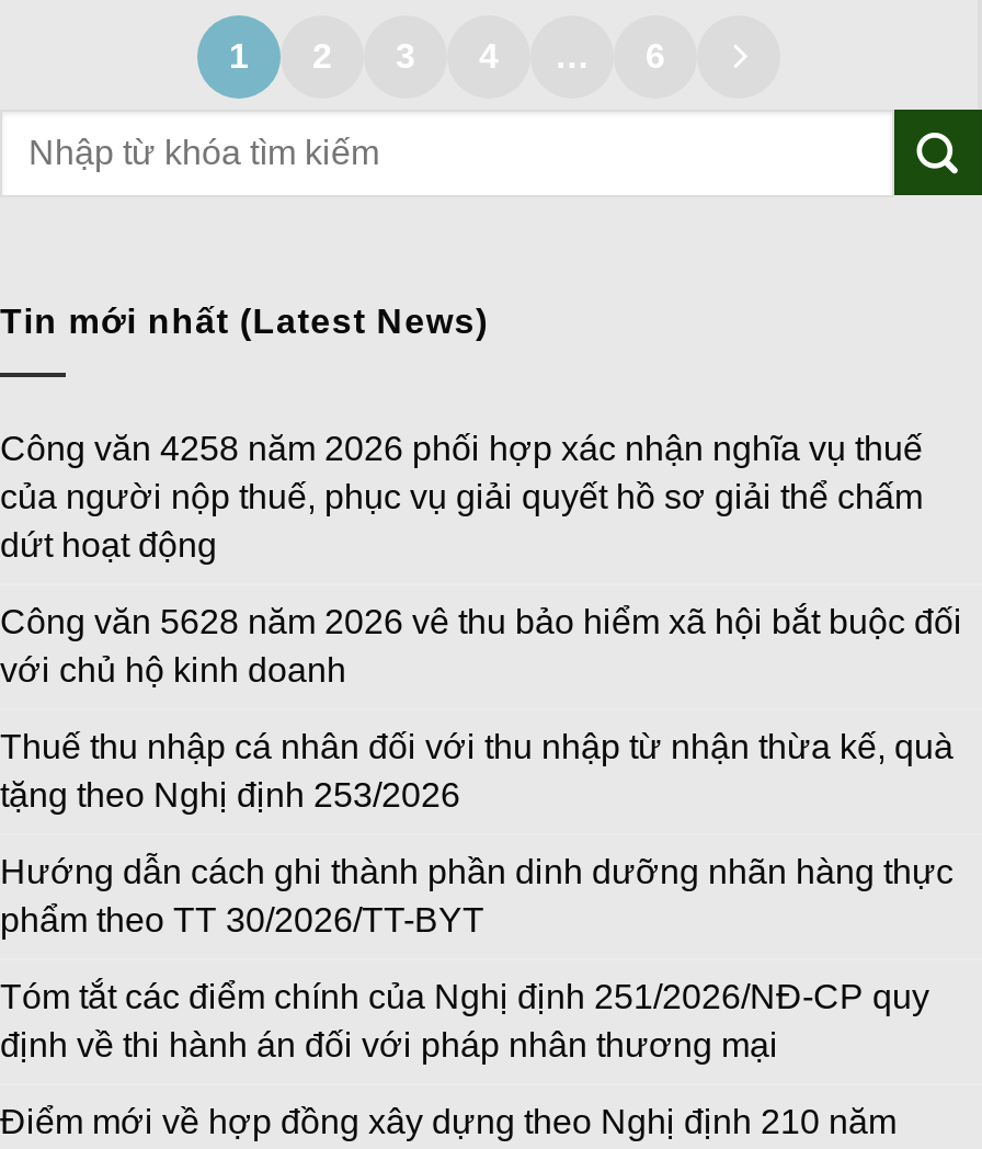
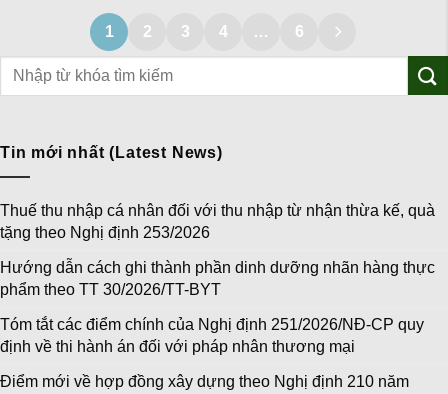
[0,429,962,688] Công văn 4258 năm 2026 phối hợp xác nhận nghĩa vụ thuế | của người nộp thuế, phục vụ giải quyết hồ sơ giải thể chấm | dứt hoạt động | Công văn 5628 năm 2026 vê thu bảo hiểm xã hội bắt buộc đối | với chủ hộ kinh doanh -> none

